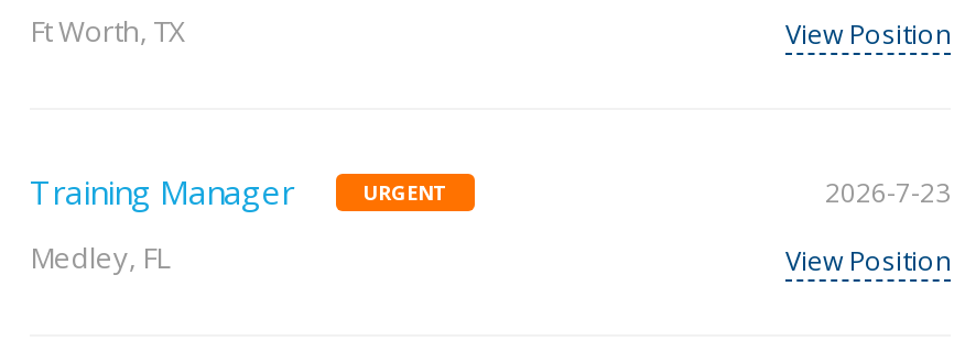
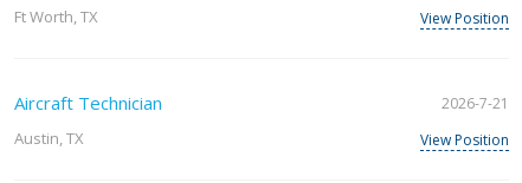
[30,170,448,214] Training Manager | URGENT -> [14,91,162,115] Aircraft Technician
[825,174,951,212] 2026-7-23 -> [442,94,509,114] 2026-7-21
[30,238,169,278] Medley, FL -> [14,128,84,149] Austin, TX

